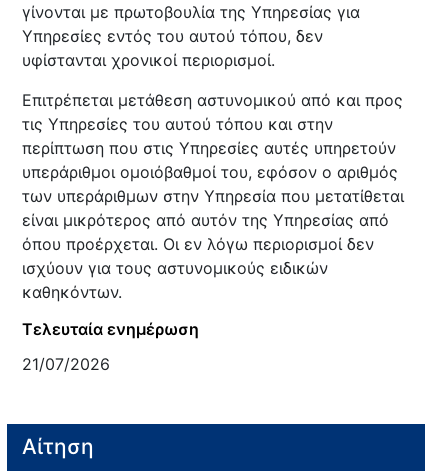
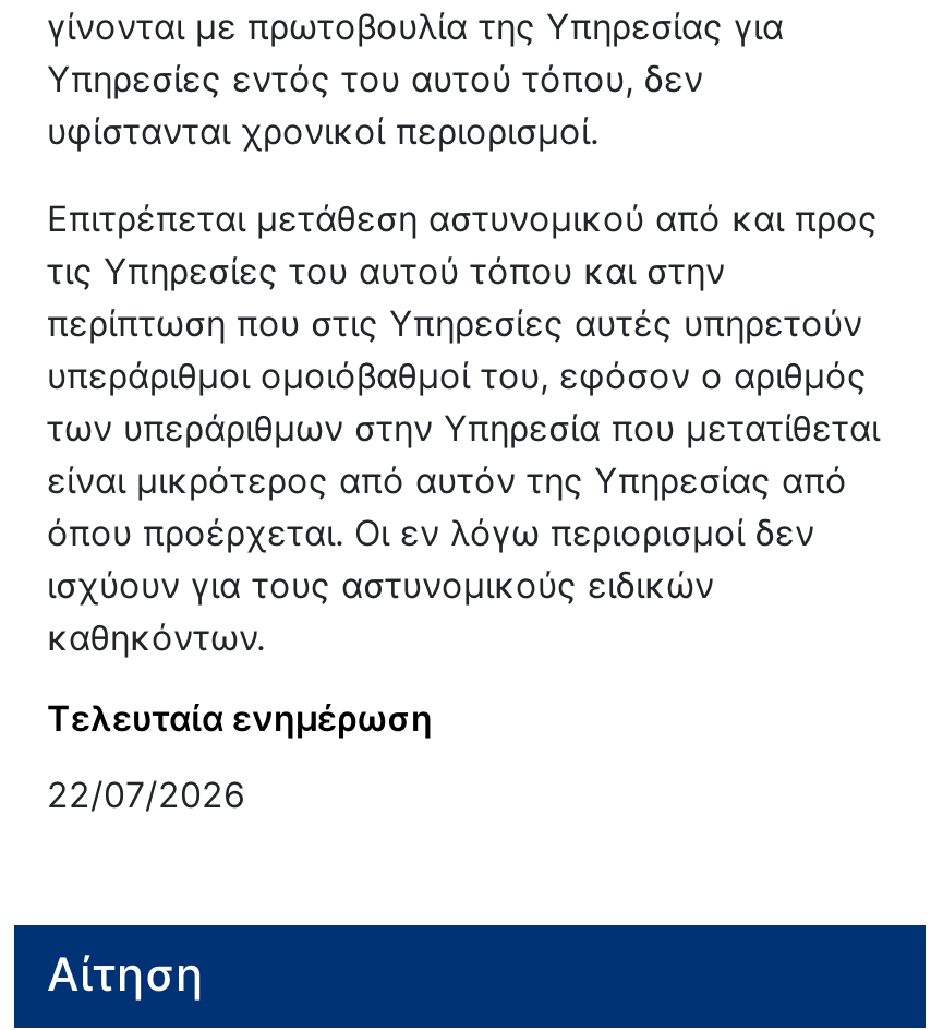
[22,354,110,374] 21/07/2026 -> [47,772,245,816] 22/07/2026

